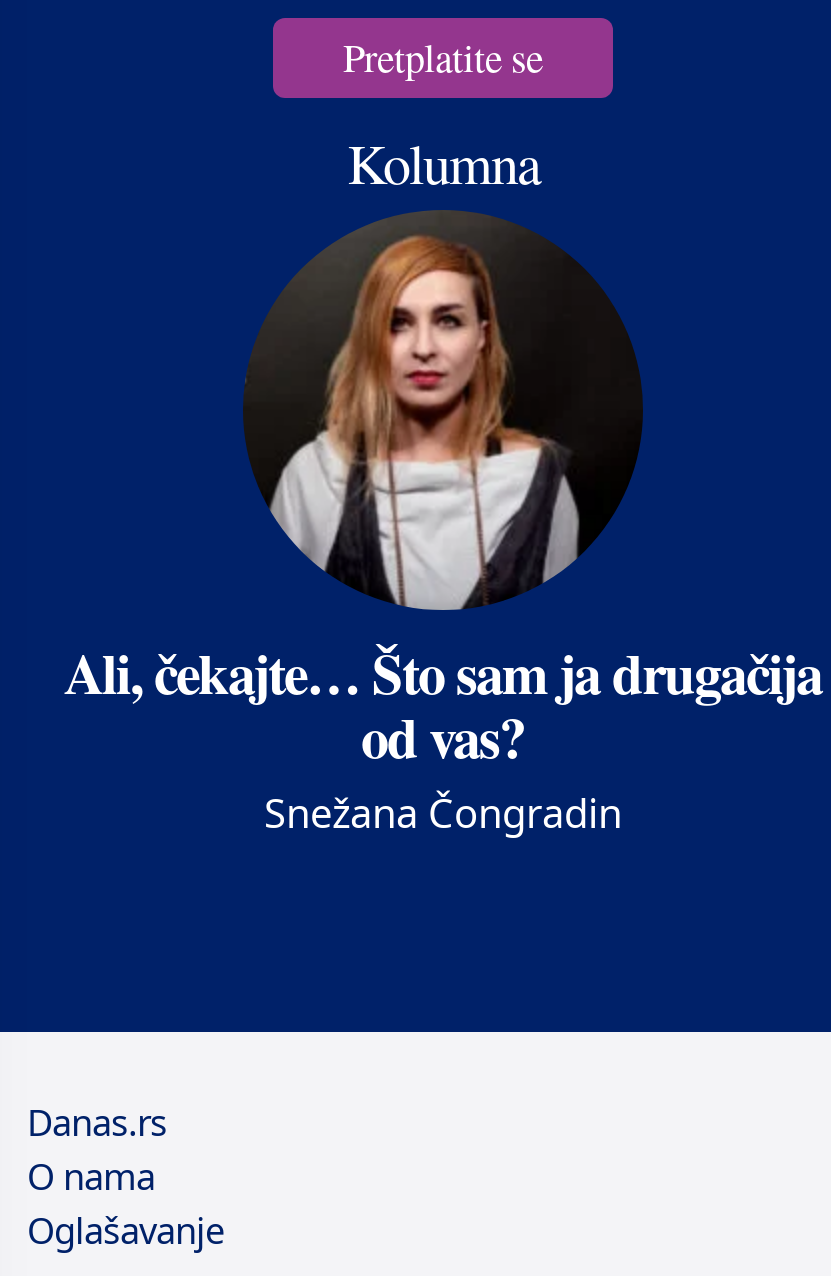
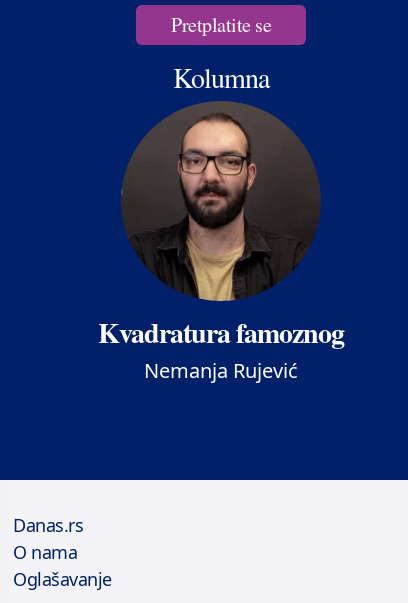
[64,225,822,841] [image] | Ali, čekajte… Što sam ja drugačija | od vas? | Snežana Čongradin -> [98,108,344,384] [image] | Kvadratura famoznog | Nemanja Rujević

